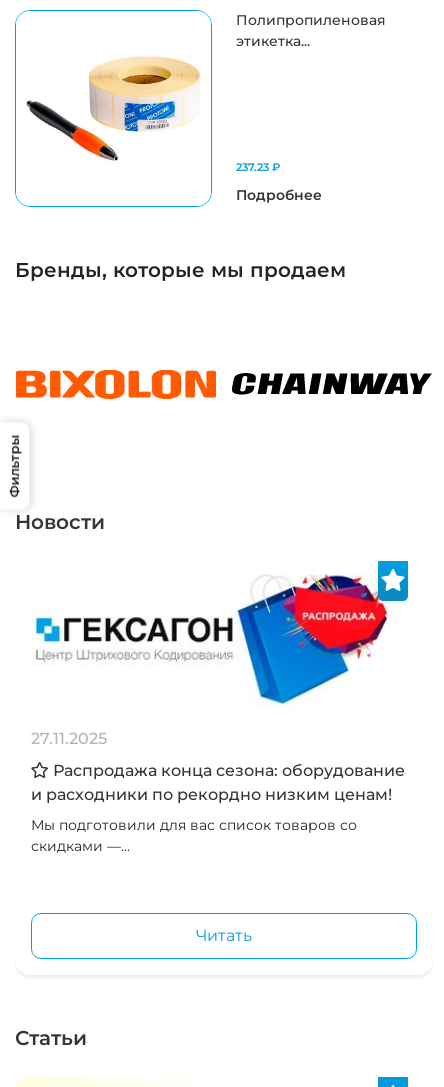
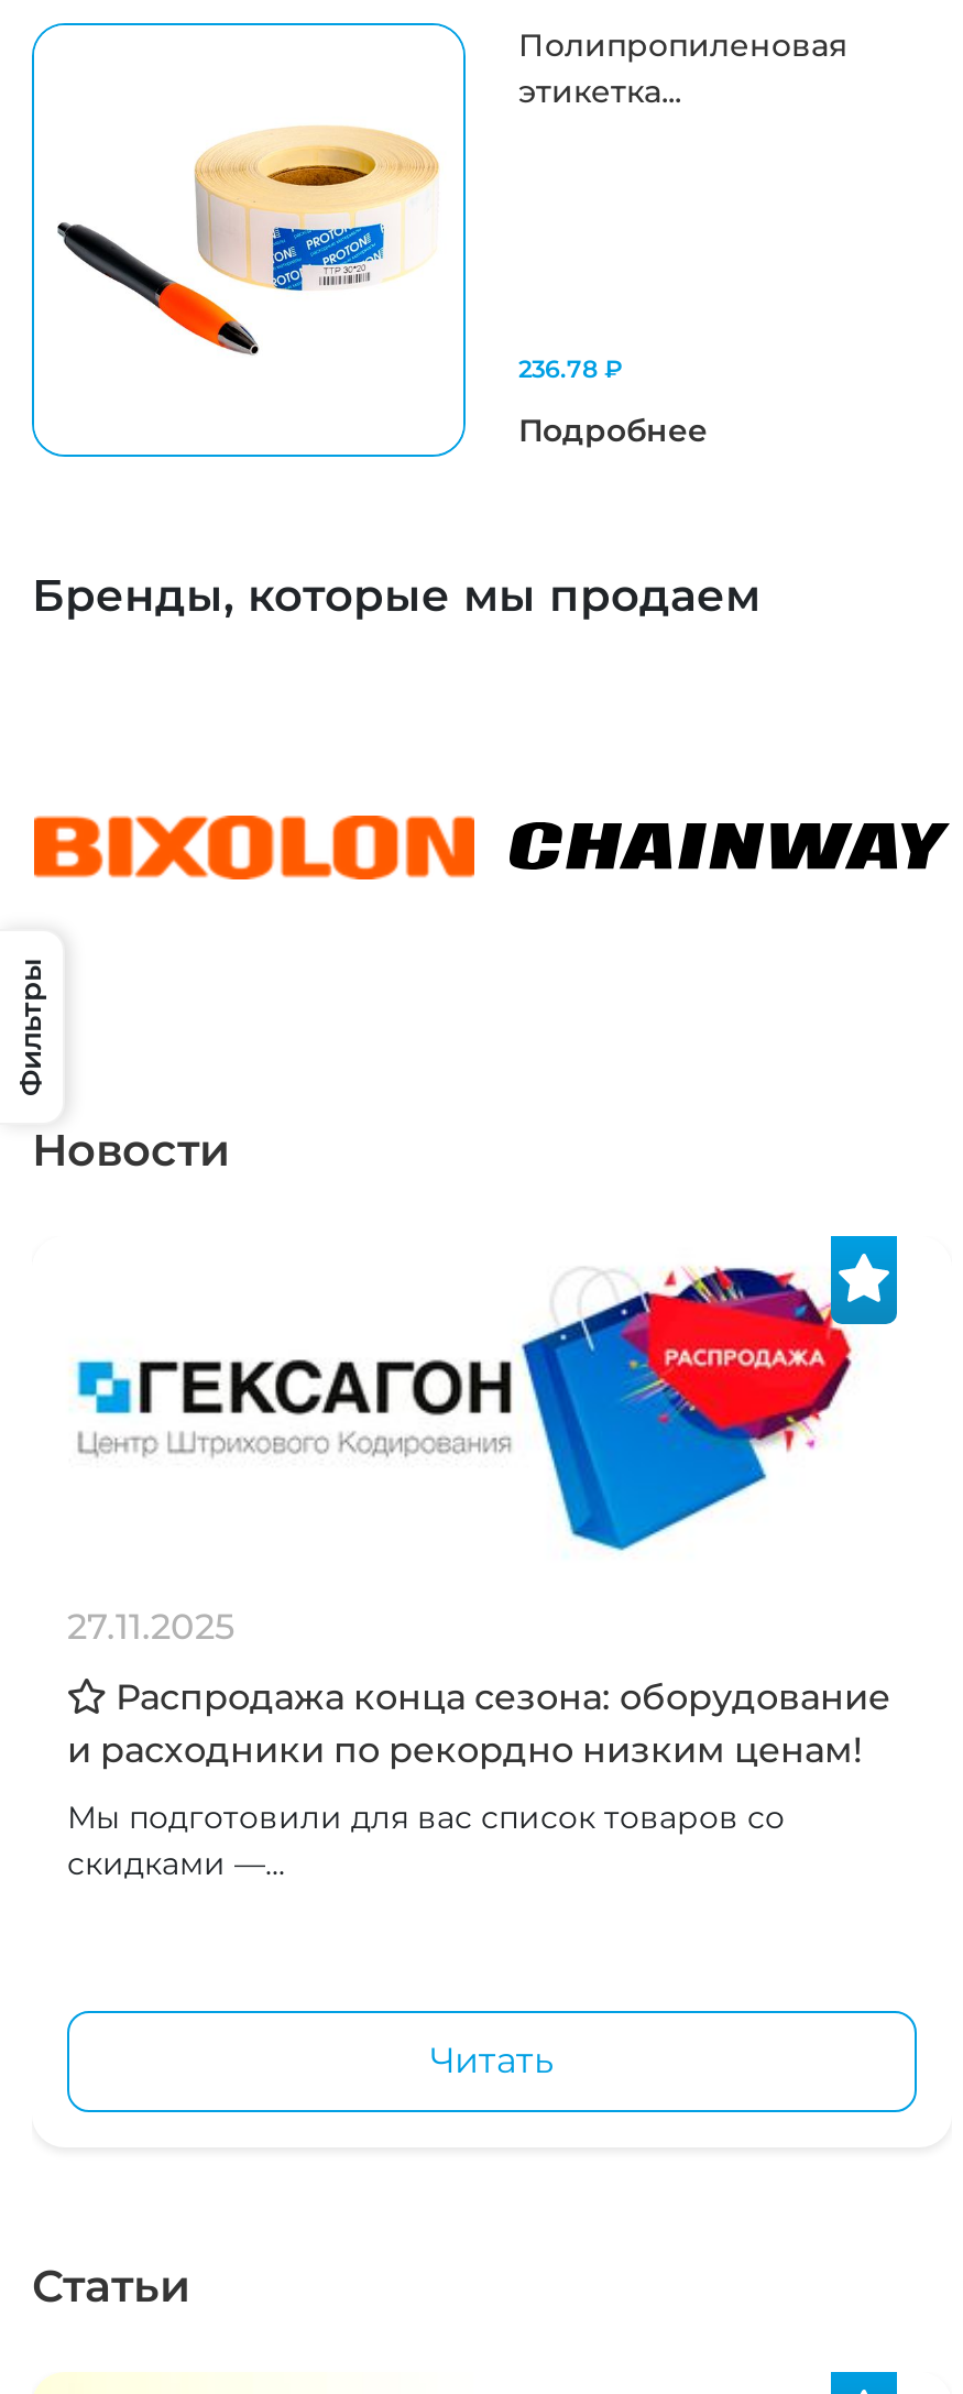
[236,160,280,174] 237.23 ₽ -> [518,353,622,384] 236.78 ₽

